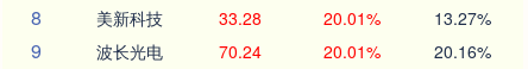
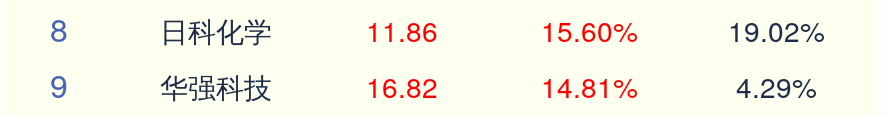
[96,6,491,30] 美新科技 | 33.28 | 20.01% | 13.27% -> [160,10,824,50] 日科化学 | 11.86 | 15.60% | 19.02%
[96,39,491,63] 波长光电 | 70.24 | 20.01% | 20.16% -> [160,66,816,106] 华强科技 | 16.82 | 14.81% | 4.29%

